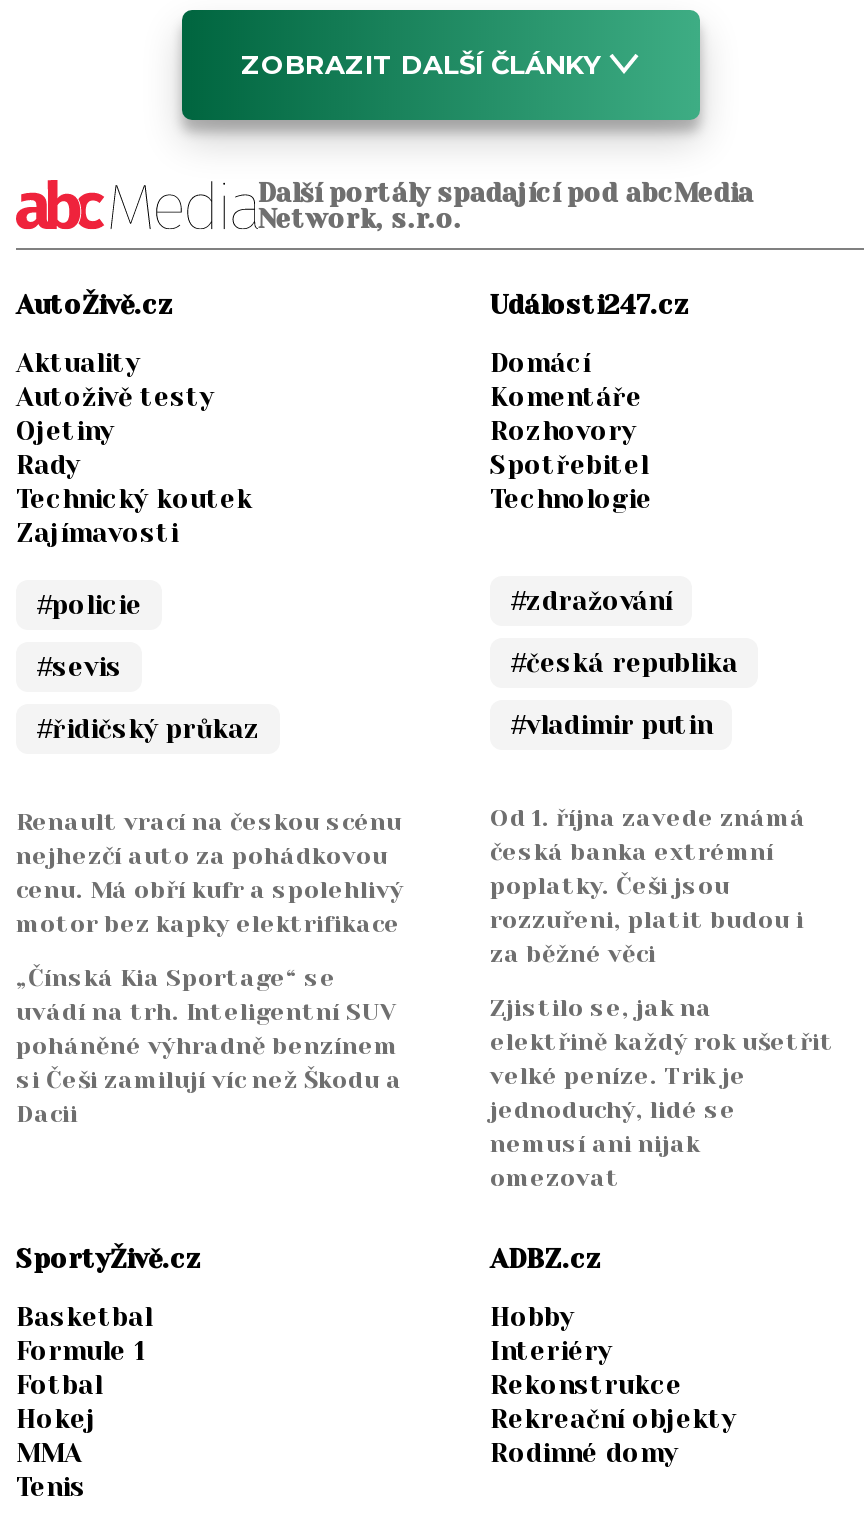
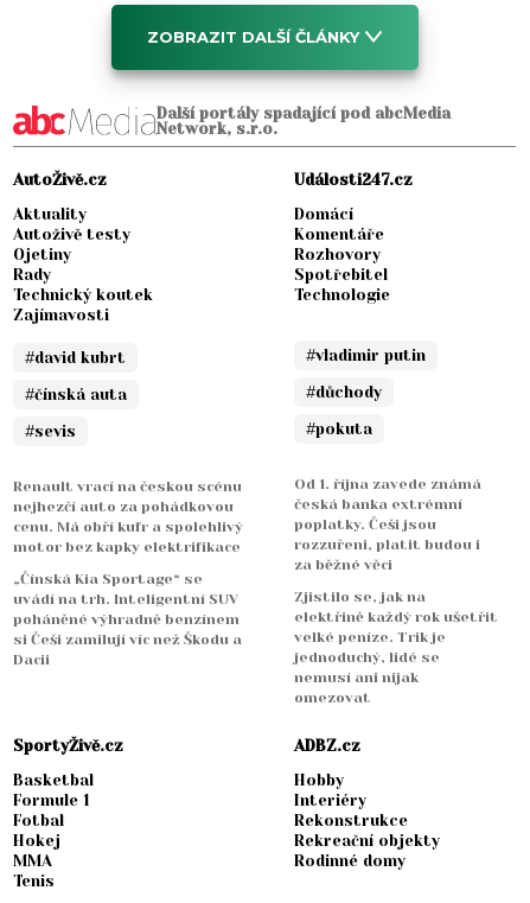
[36,591,142,621] #policie -> [25,349,127,404] #david kubrt | #čínská auta
[510,587,738,679] #zdražování | #česká republika -> none
moved [36,653,122,683] -> [25,423,76,441]: #sevis
[36,715,260,745] #řidičský průkaz -> none
moved [510,711,712,741] -> [306,347,426,365]: #vladimir putin
none -> [306,384,382,438] #důchody | #pokuta

